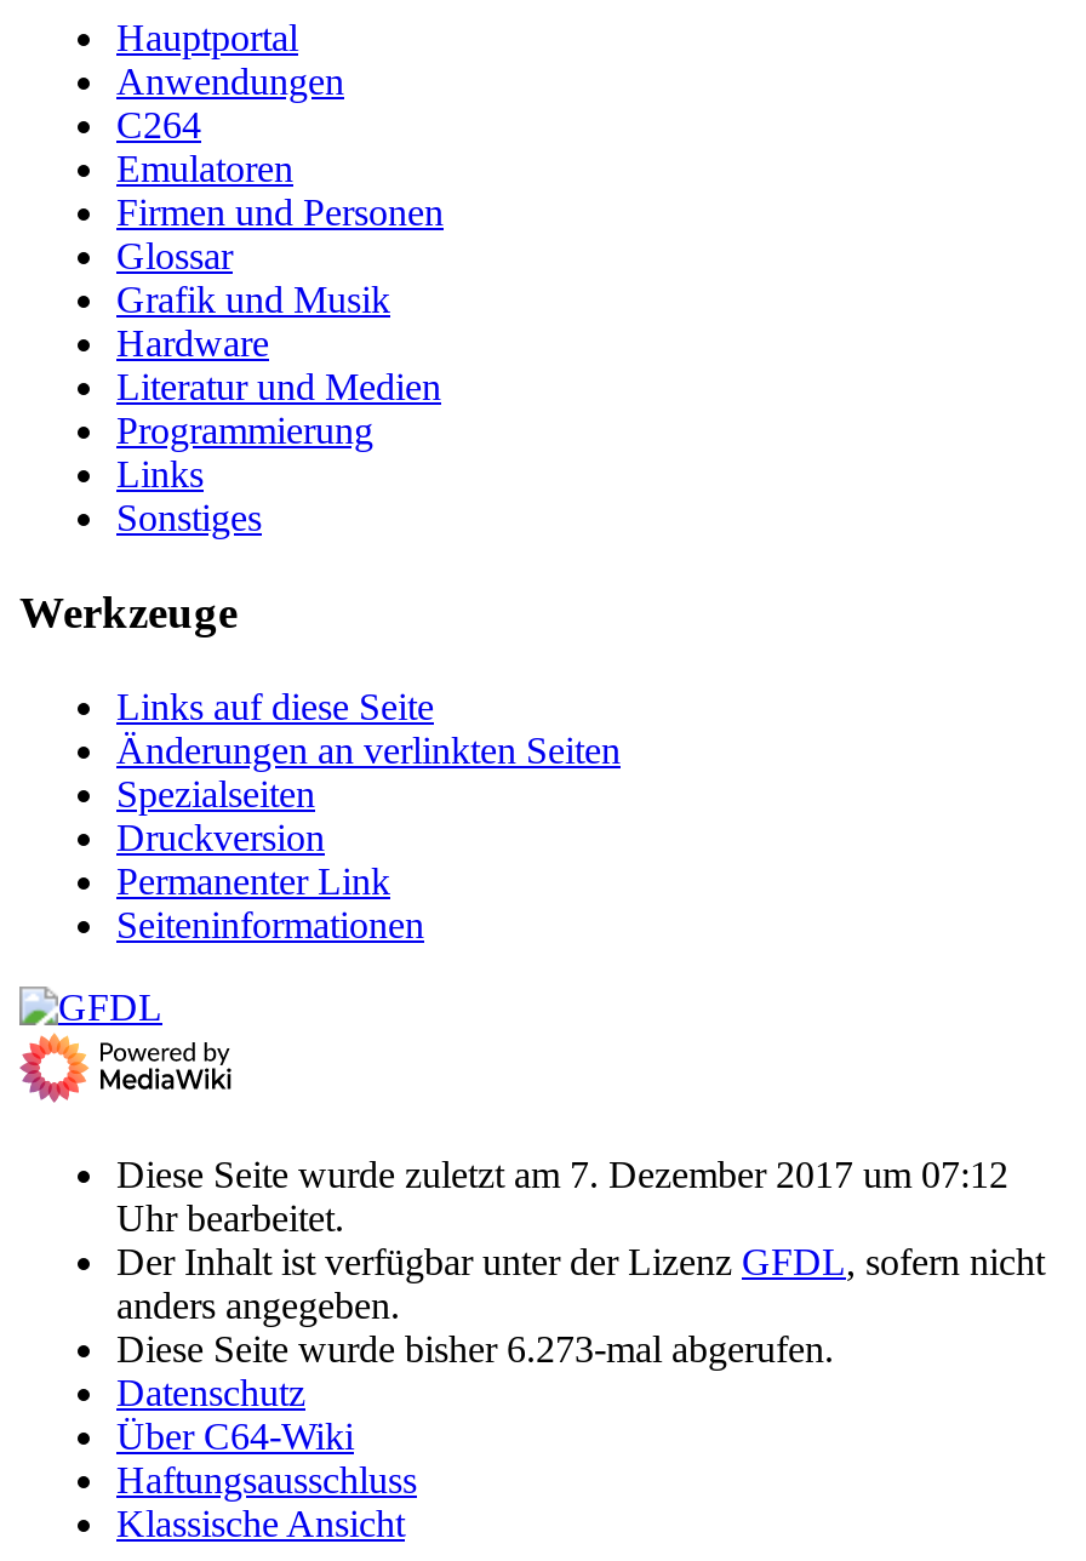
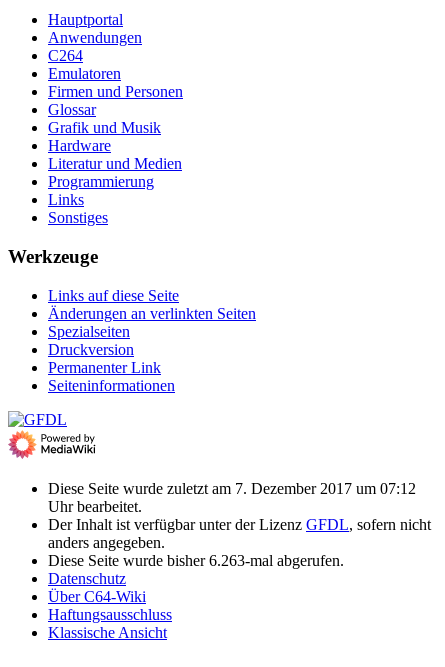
[116,1327,834,1368] Diese Seite wurde bisher 6.273-mal abgerufen. -> [48,551,344,568] Diese Seite wurde bisher 6.263-mal abgerufen.

